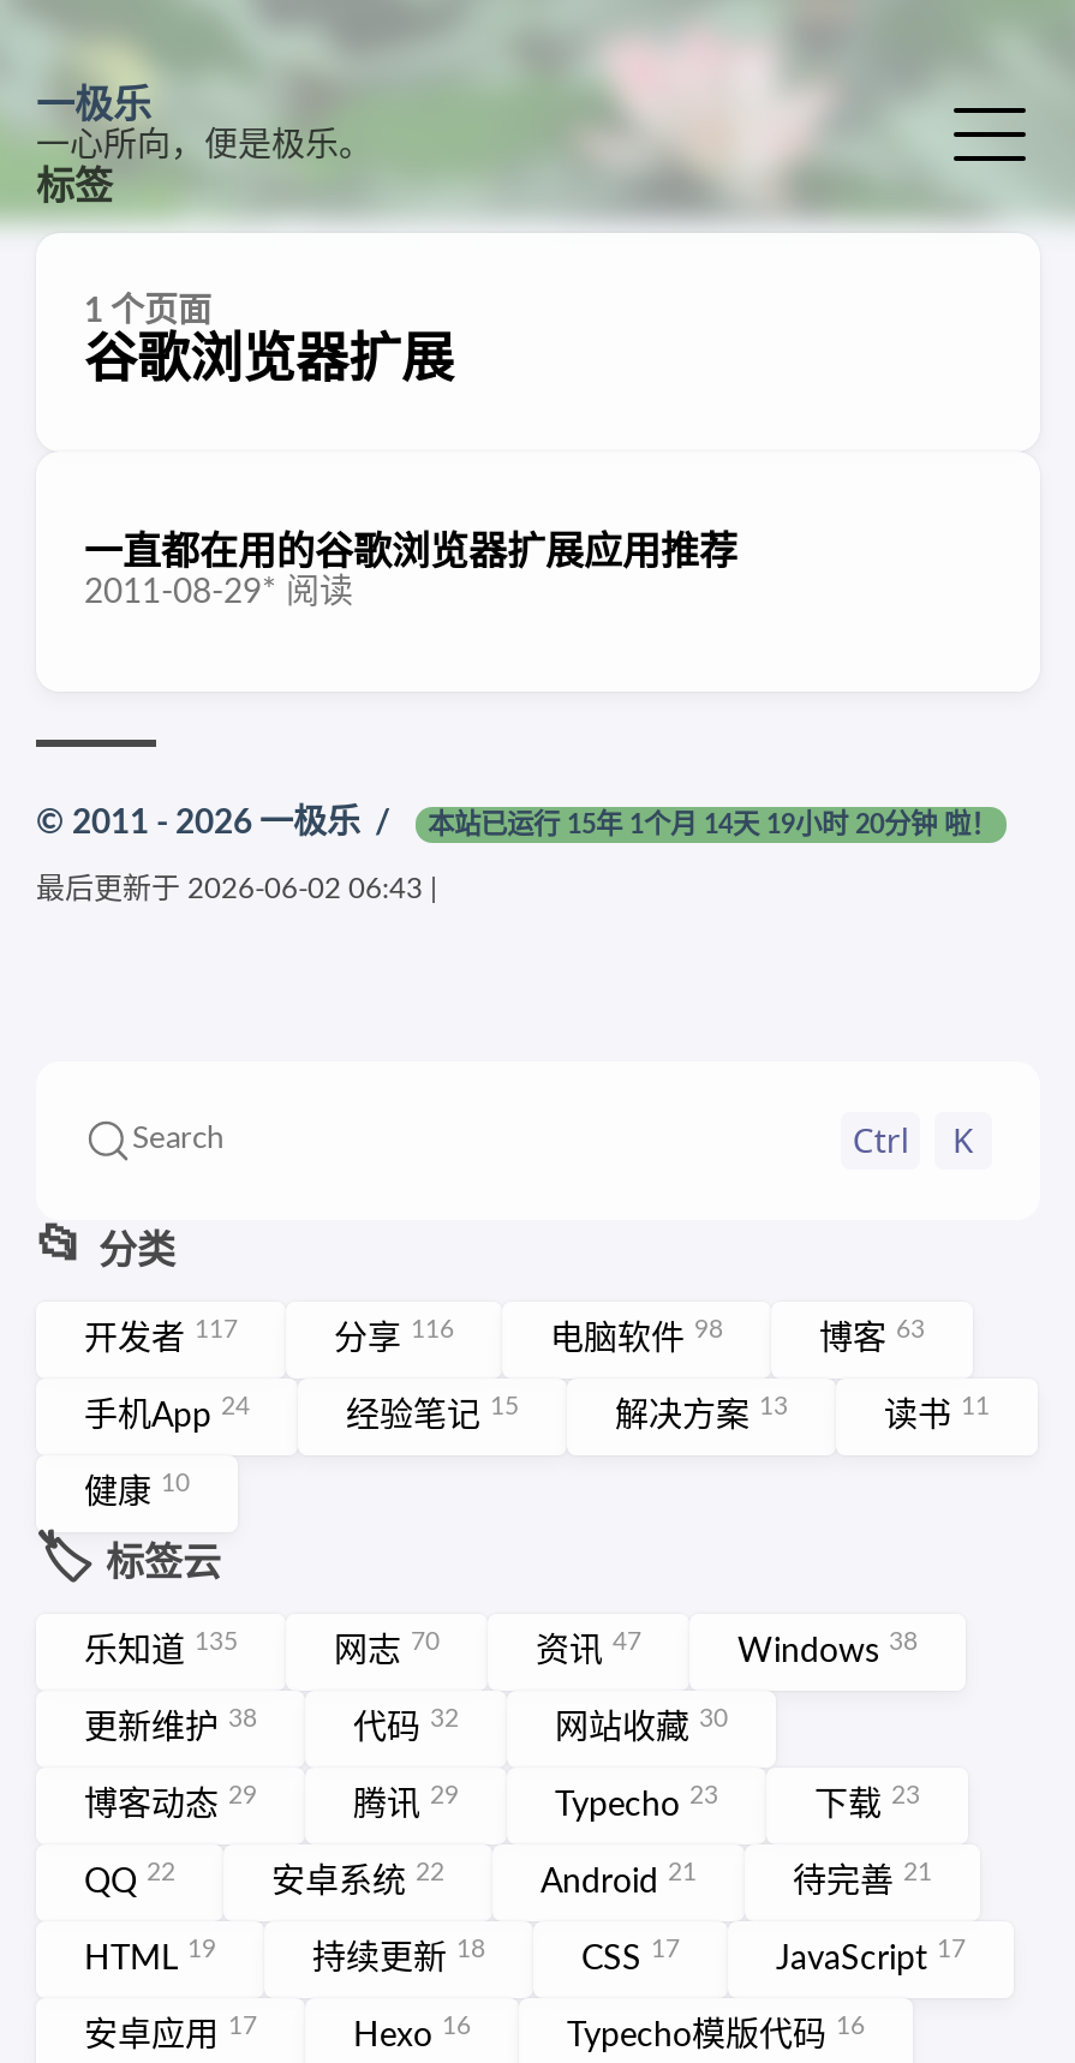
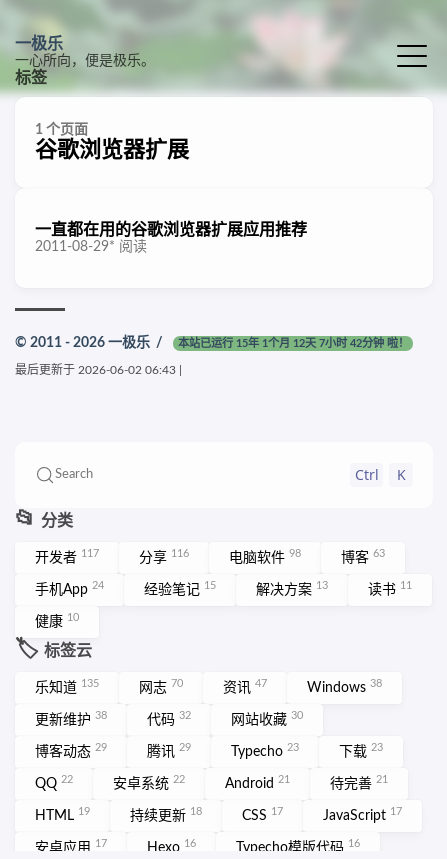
[427,812,997,838] 本站已运行 15年 1个月 14天 19小时 20分钟 啦！ -> [178,338,409,349] 本站已运行 15年 1个月 12天 7小时 42分钟 啦！

